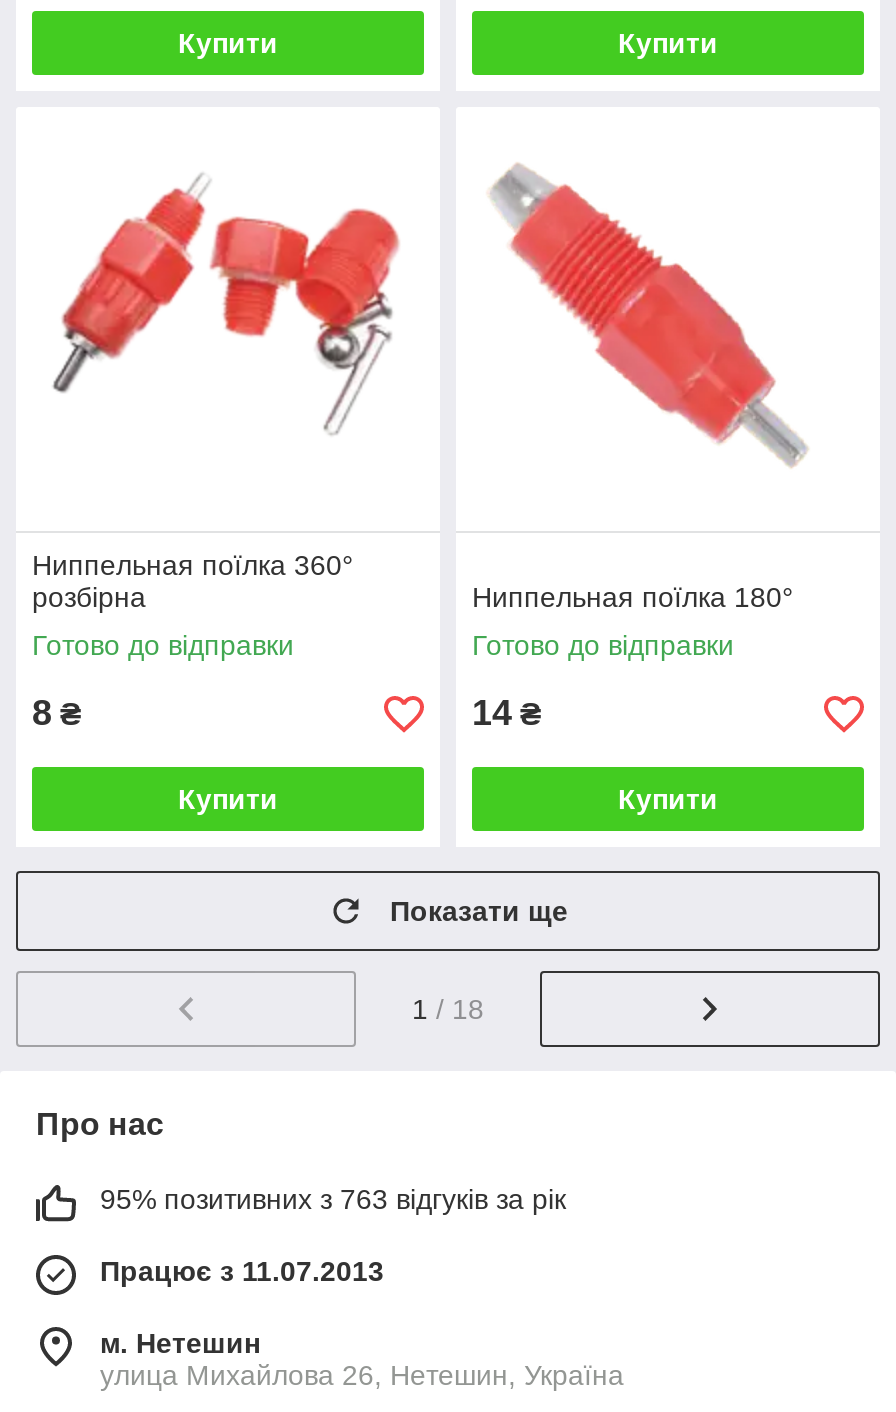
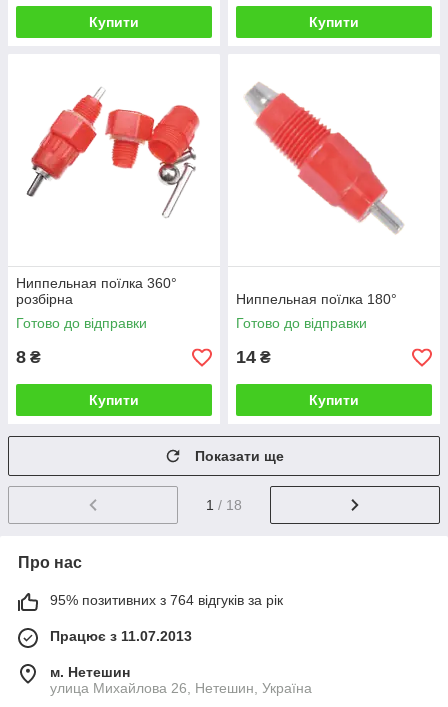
[100,1183,566,1215] 95% позитивних з 763 відгуків за рік -> [50,592,283,608] 95% позитивних з 764 відгуків за рік

